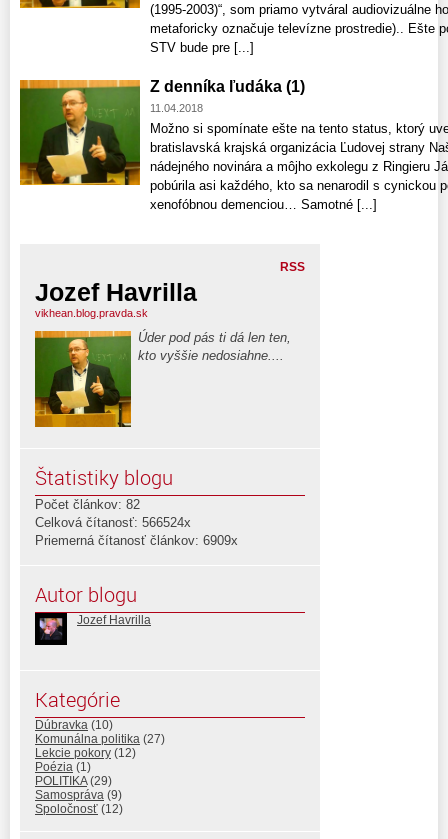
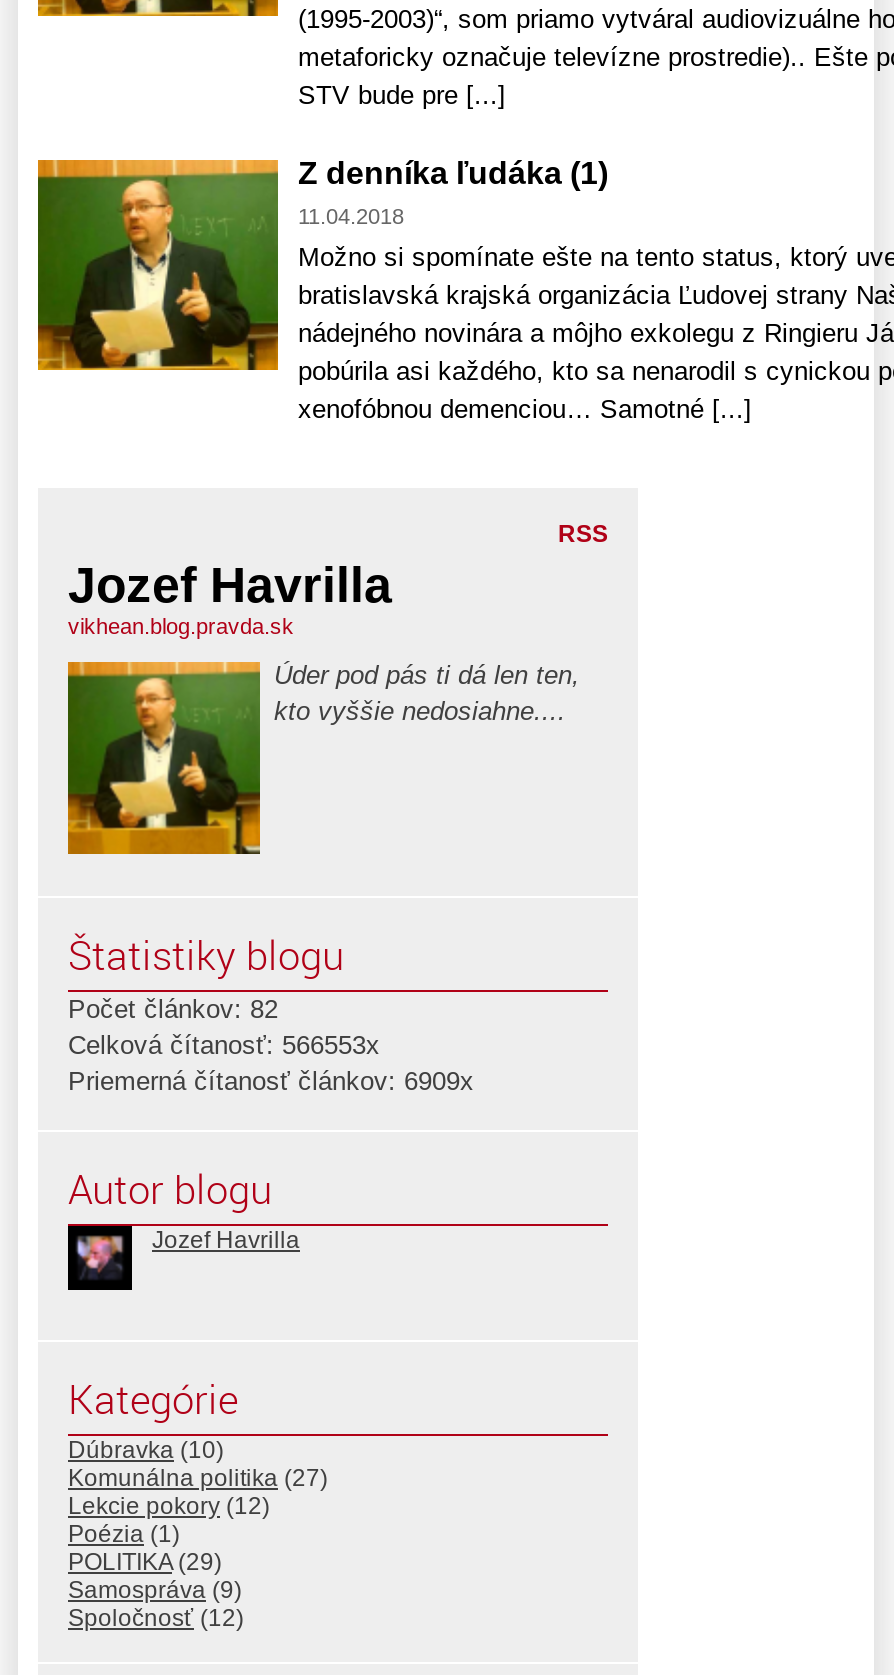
[35,515,191,530] Celková čítanosť: 566524x -> [68,1030,380,1060] Celková čítanosť: 566553x

